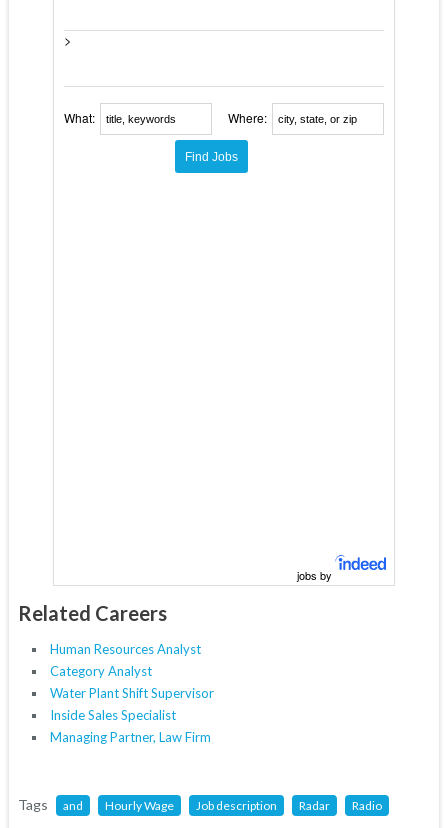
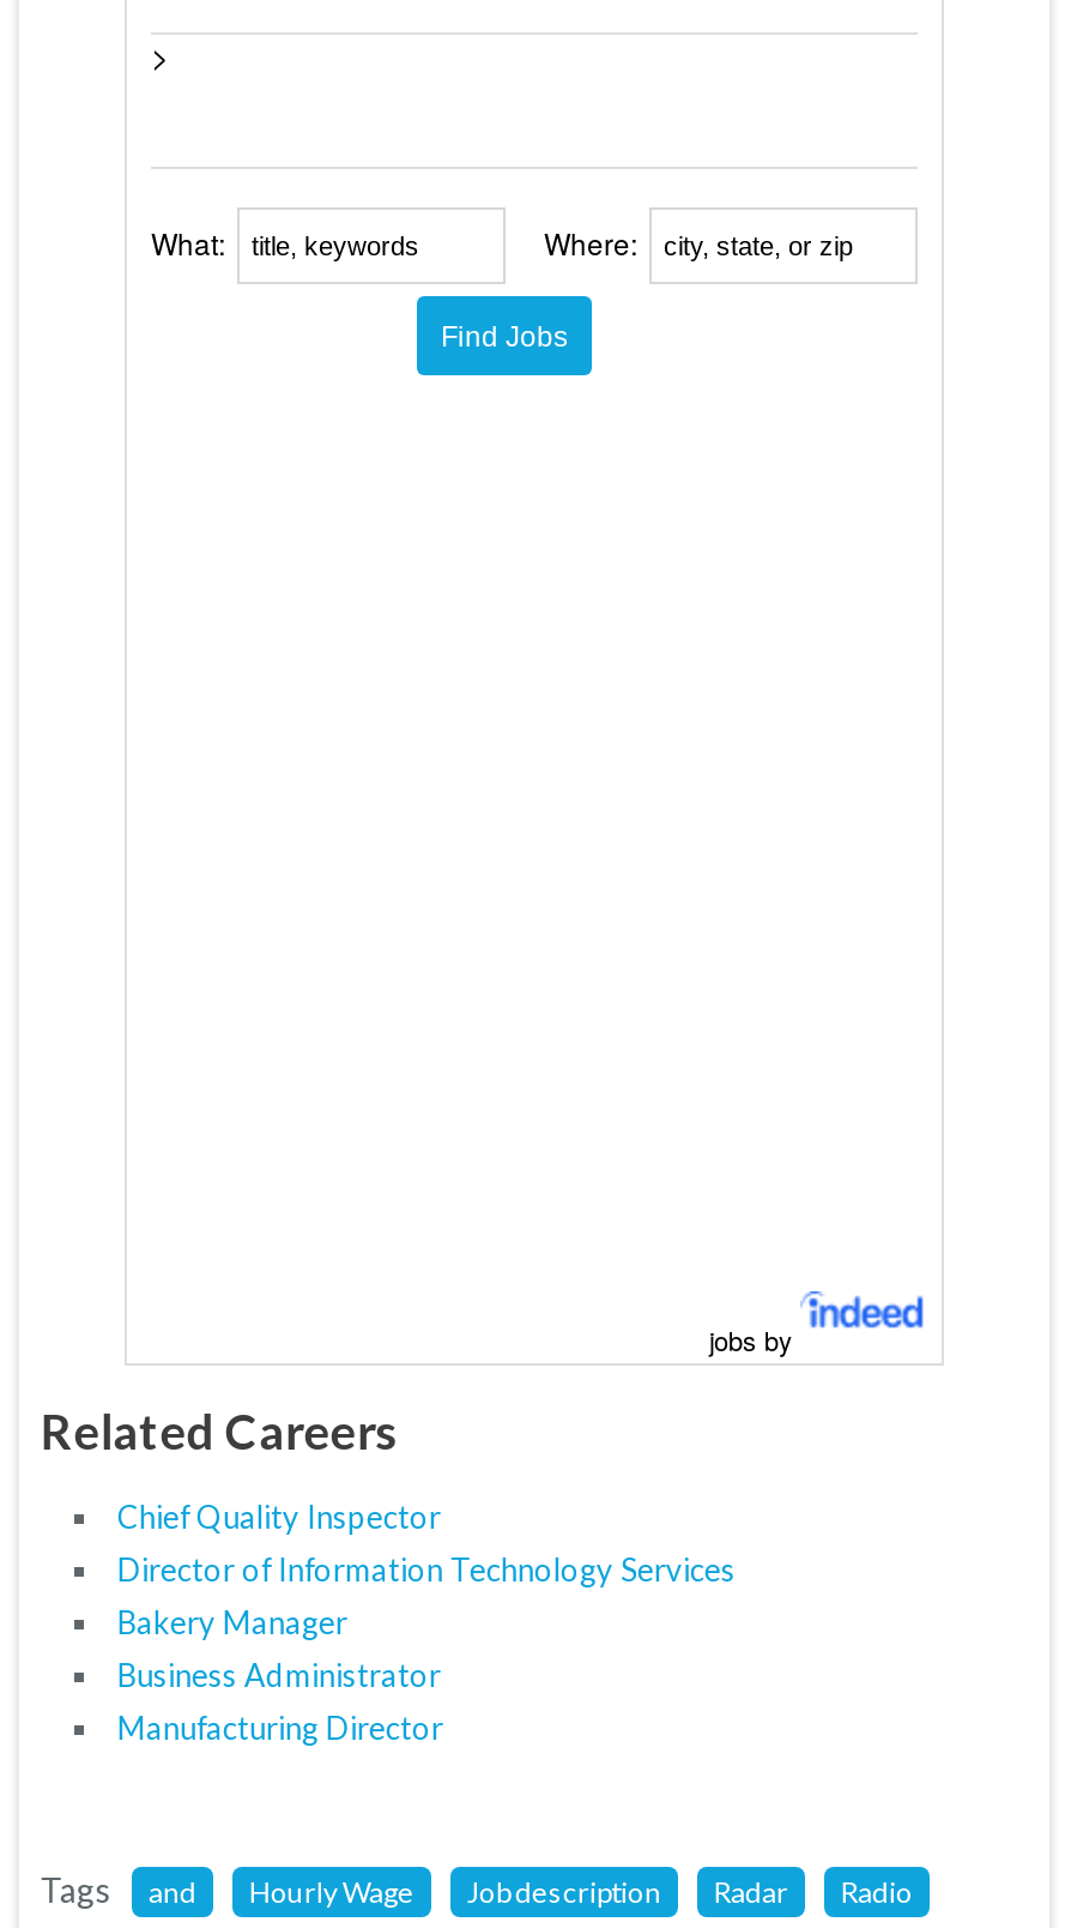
[50,641,214,745] Human Resources Analyst | Category Analyst | Water Plant Shift Supervisor | Inside Sales Specialist | Managing Partner, Law Firm -> [117,1498,735,1747] Chief Quality Inspector | Director of Information Technology Services | Bakery Manager | Business Administrator | Manufacturing Director

